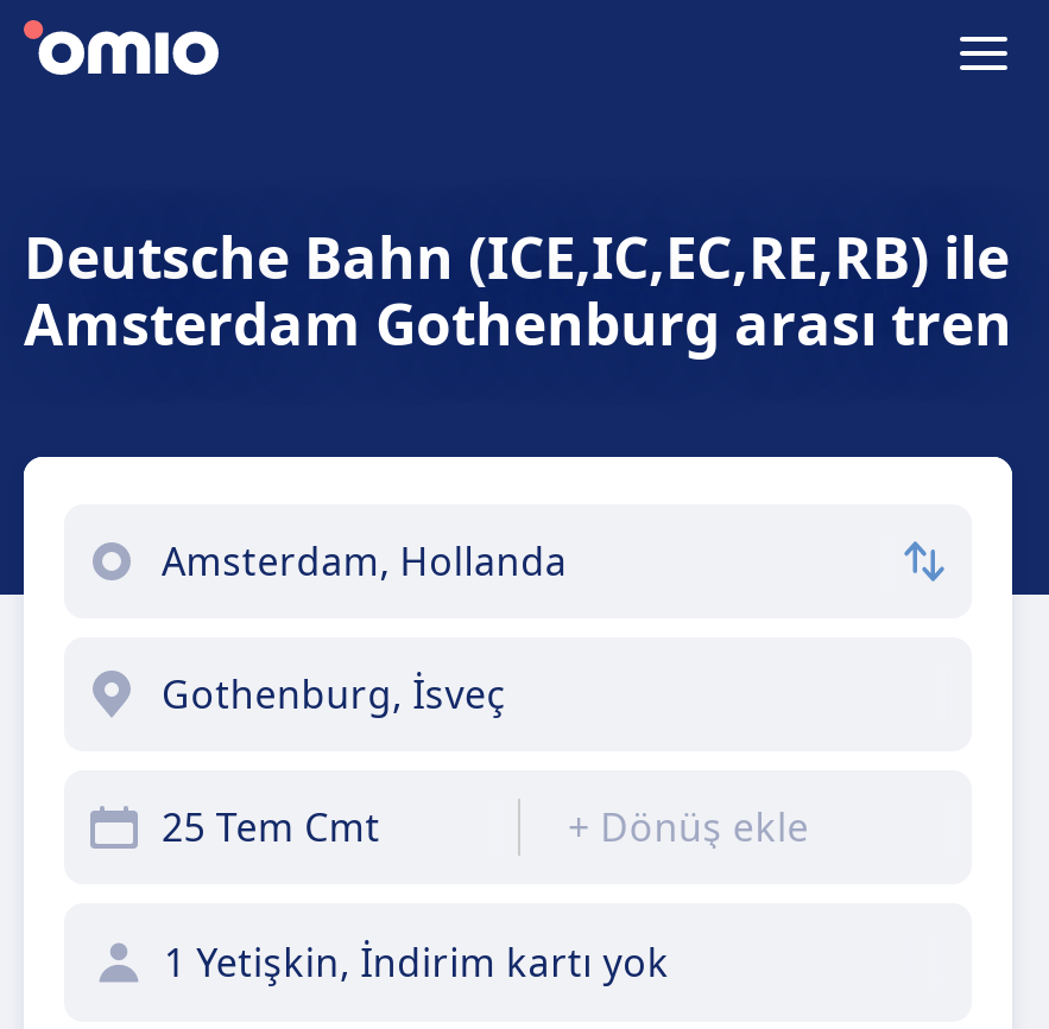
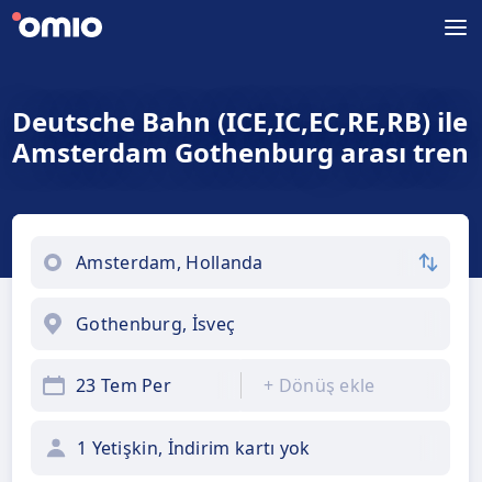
[162,801,380,853] 25 Tem Cmt -> [76,373,171,397] 23 Tem Per

